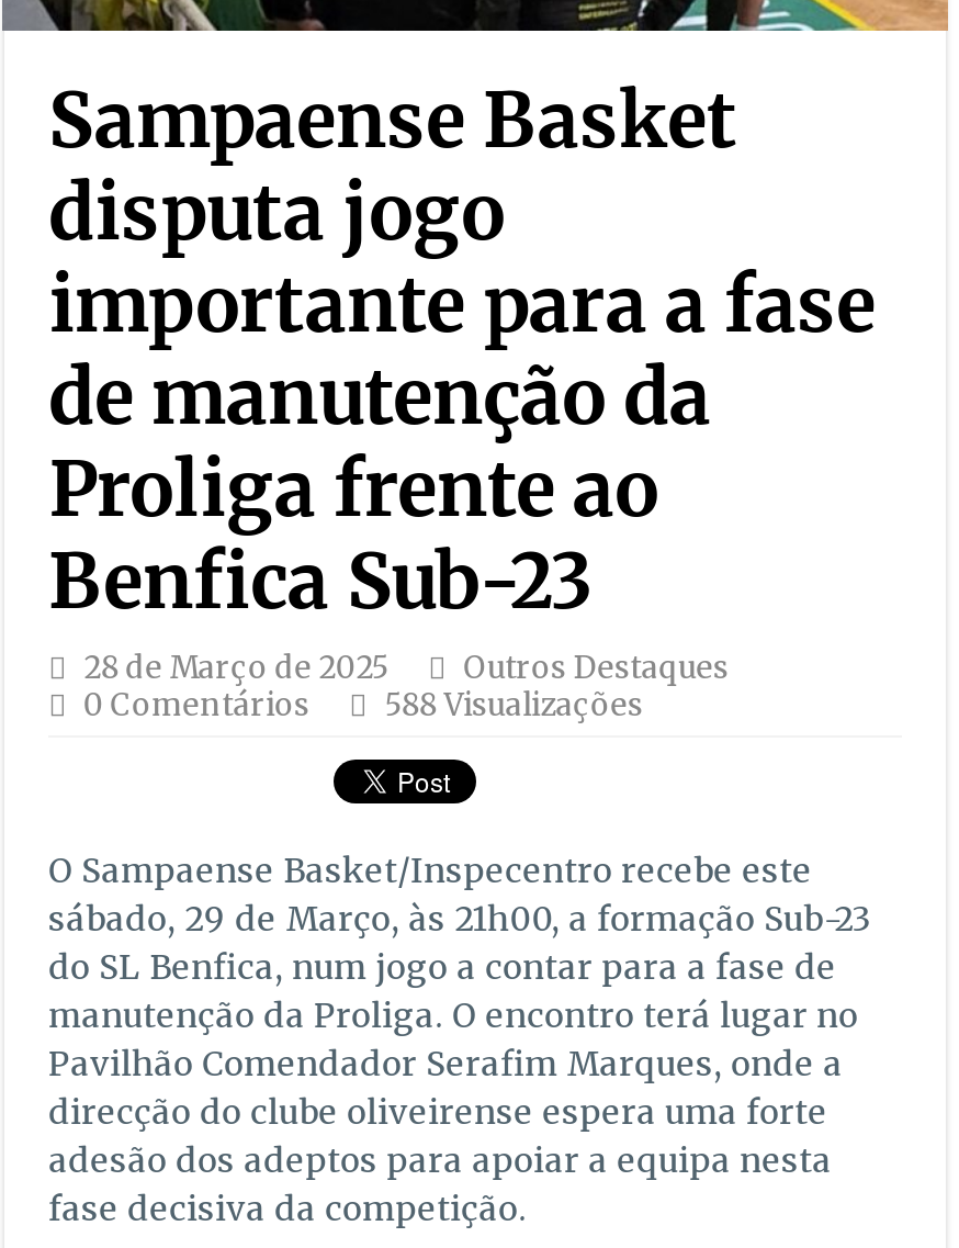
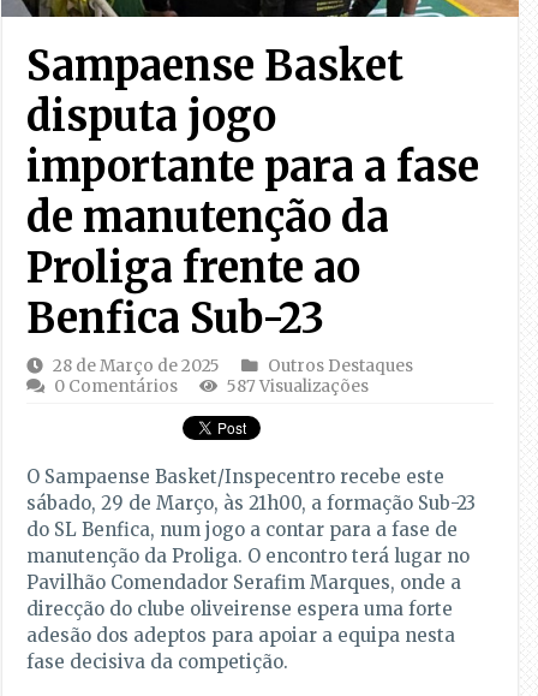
[384,688,643,725] 588 Visualizações -> [227,377,369,397] 587 Visualizações

